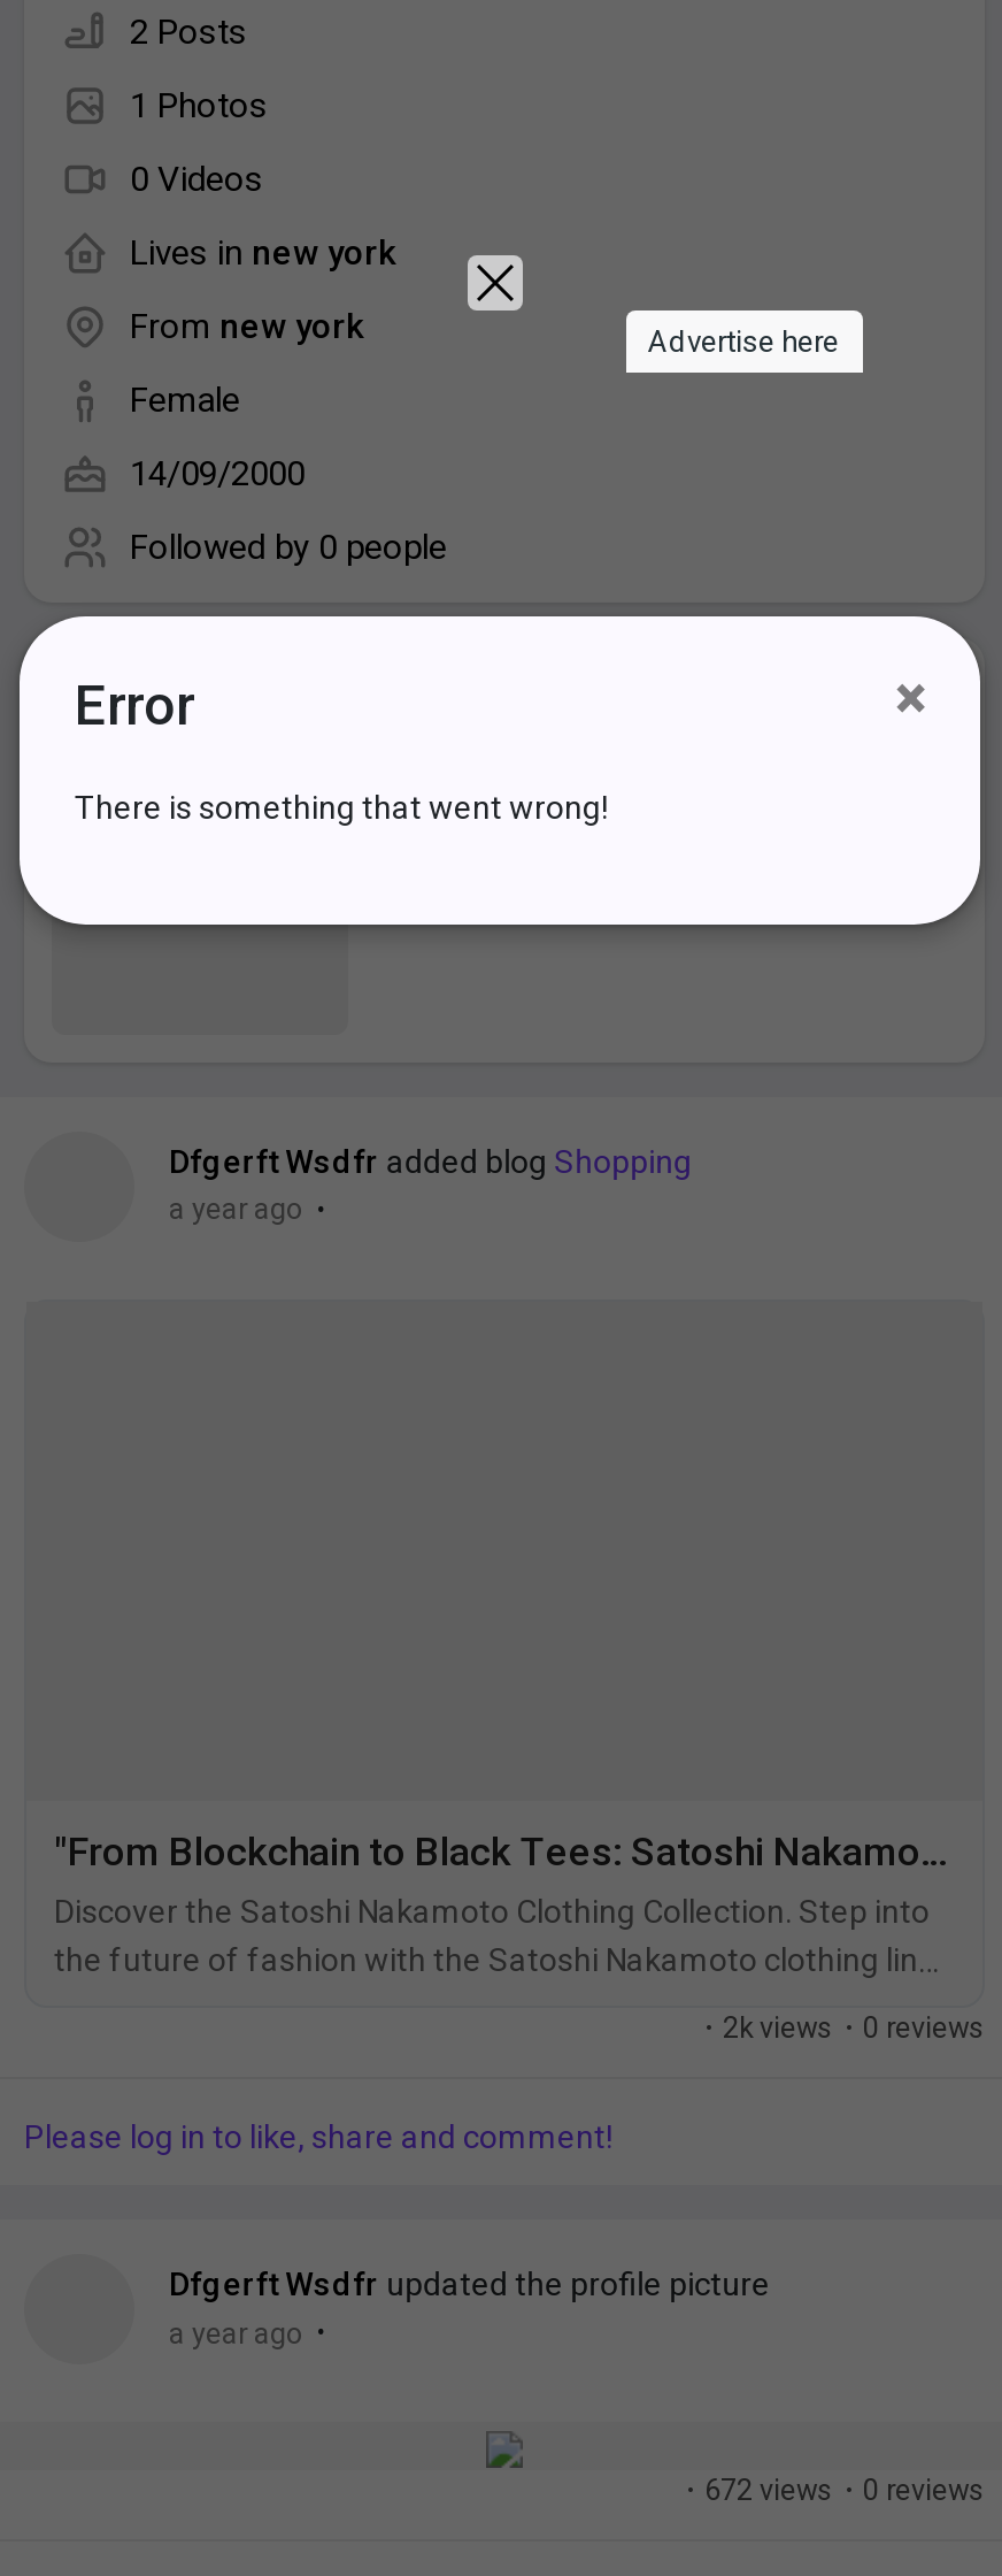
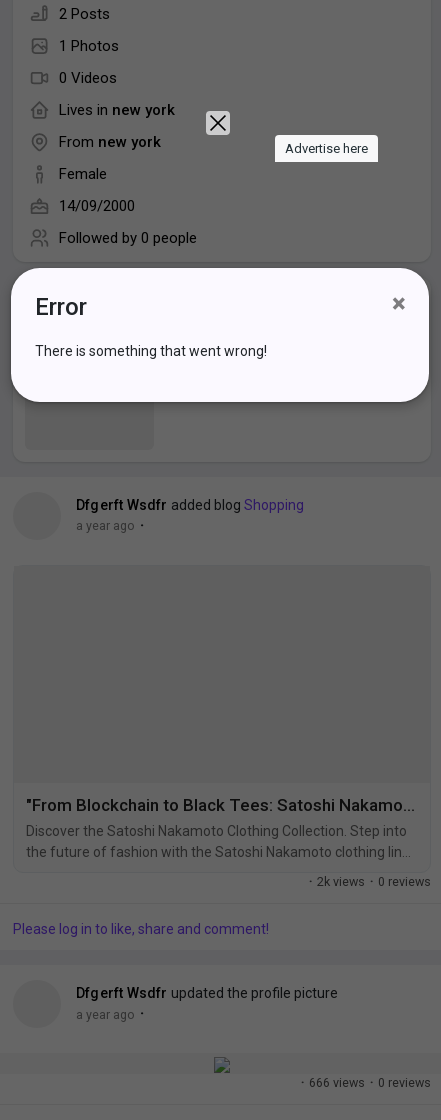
[686,2474,985,2508] · 672 views · 0 reviews -> [301,1075,431,1090] · 666 views · 0 reviews

